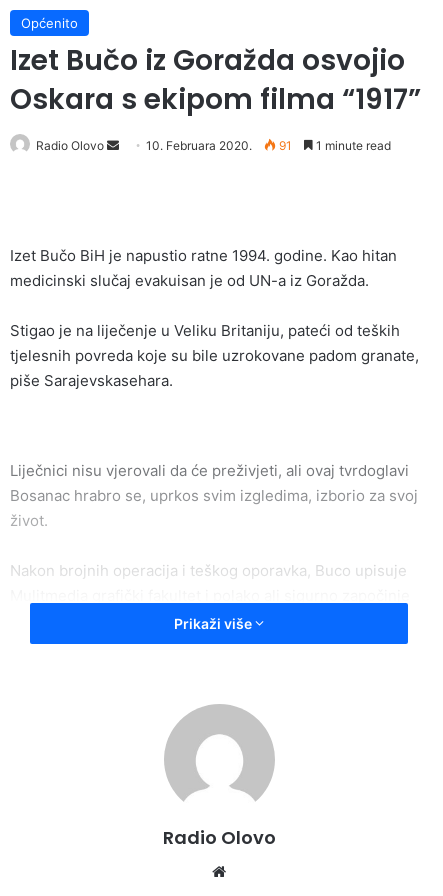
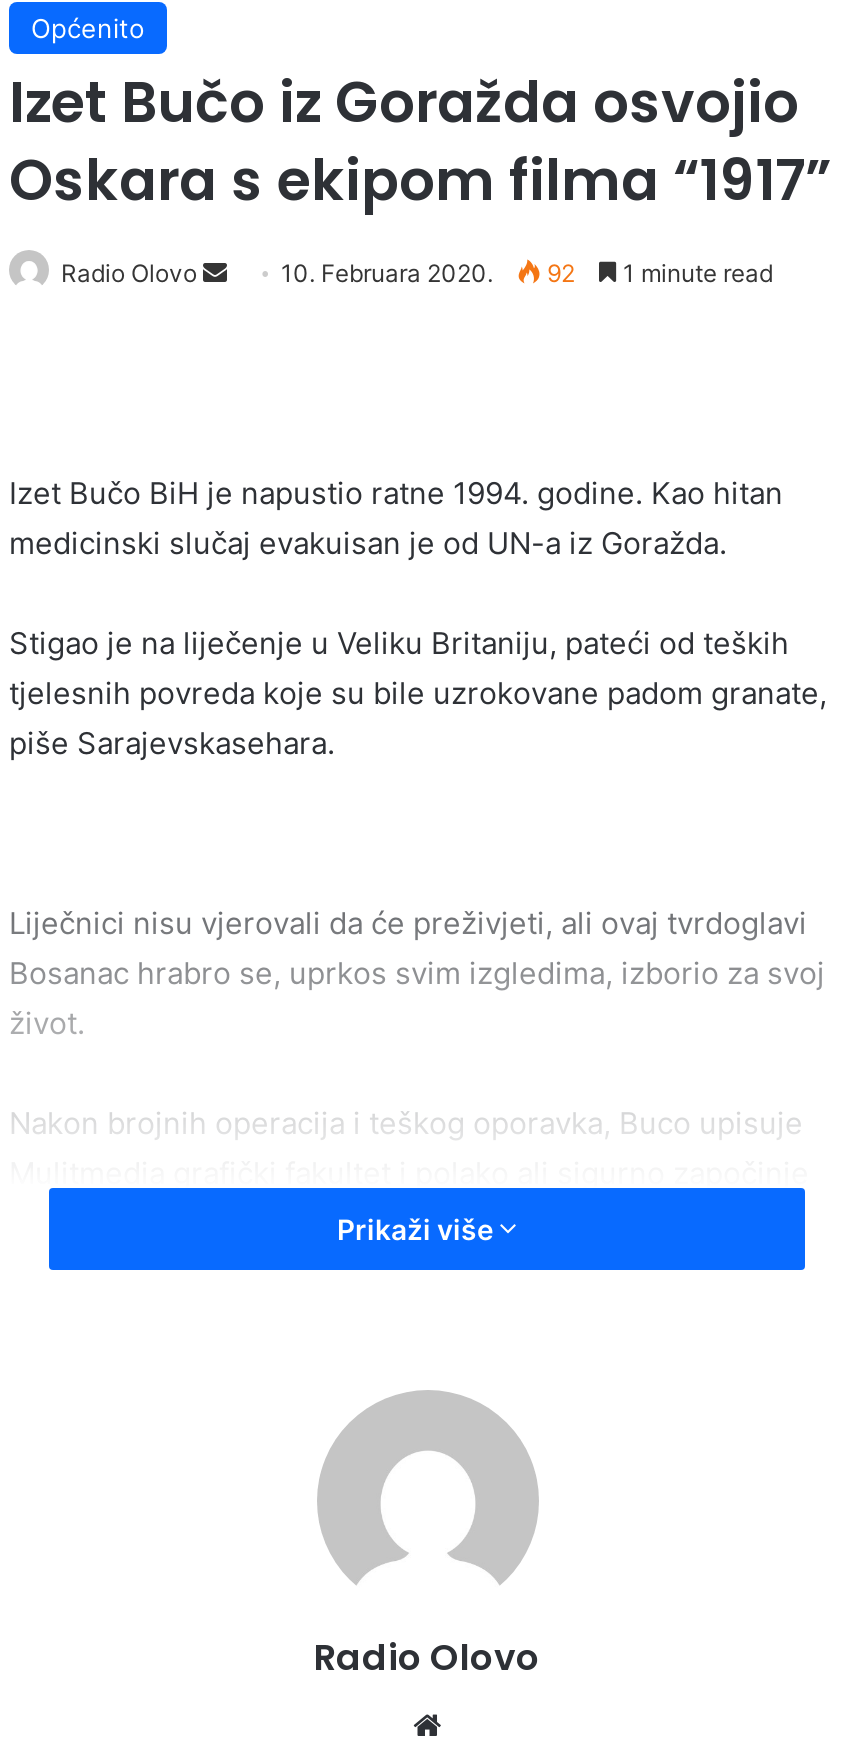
[276,138,292,153] 91 -> [541,257,575,287] 92

